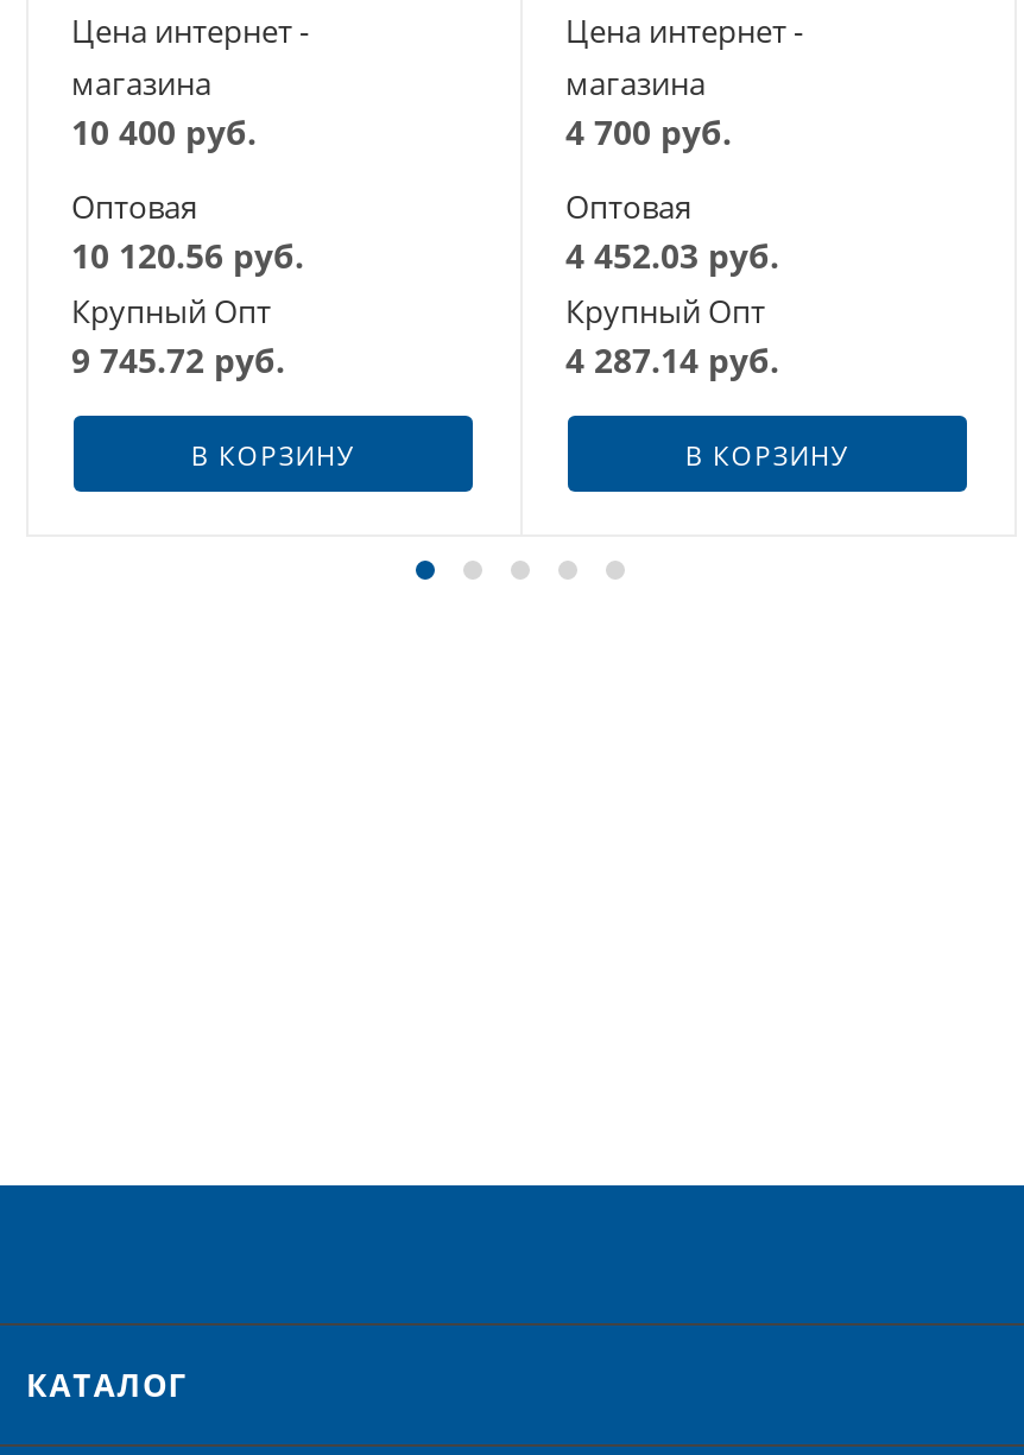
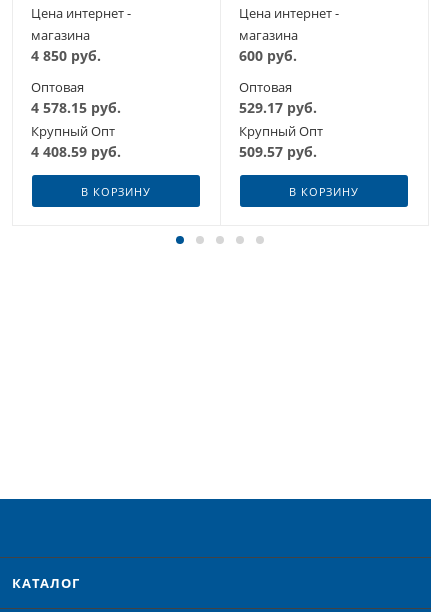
[71,110,257,155] 10 400 руб. -> [31,46,101,65] 4 850 руб.
[565,110,732,155] 4 700 руб. -> [239,46,297,65] 600 руб.
[71,234,304,279] 10 120.56 руб. -> [31,98,121,117] 4 578.15 руб.
[565,234,779,279] 4 452.03 руб. -> [239,98,317,117] 529.17 руб.
[71,338,285,383] 9 745.72 руб. -> [31,142,121,161] 4 408.59 руб.
[565,338,779,383] 4 287.14 руб. -> [239,142,317,161] 509.57 руб.

